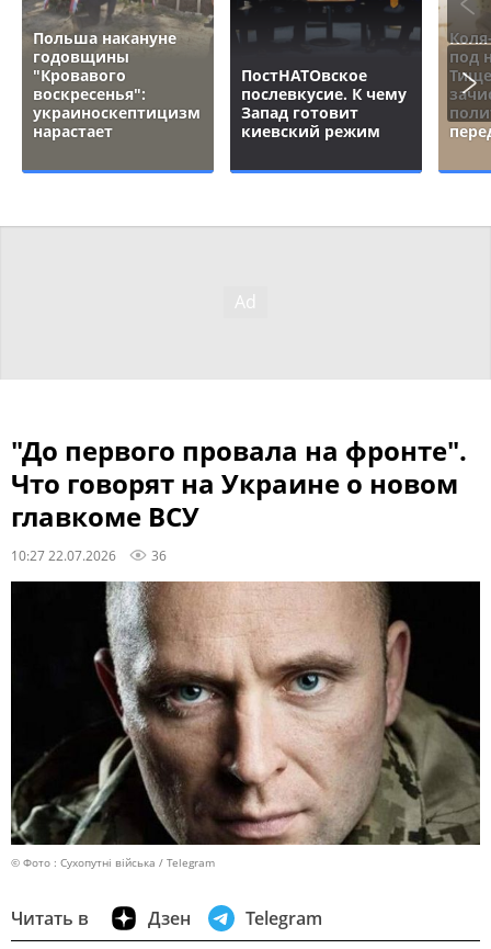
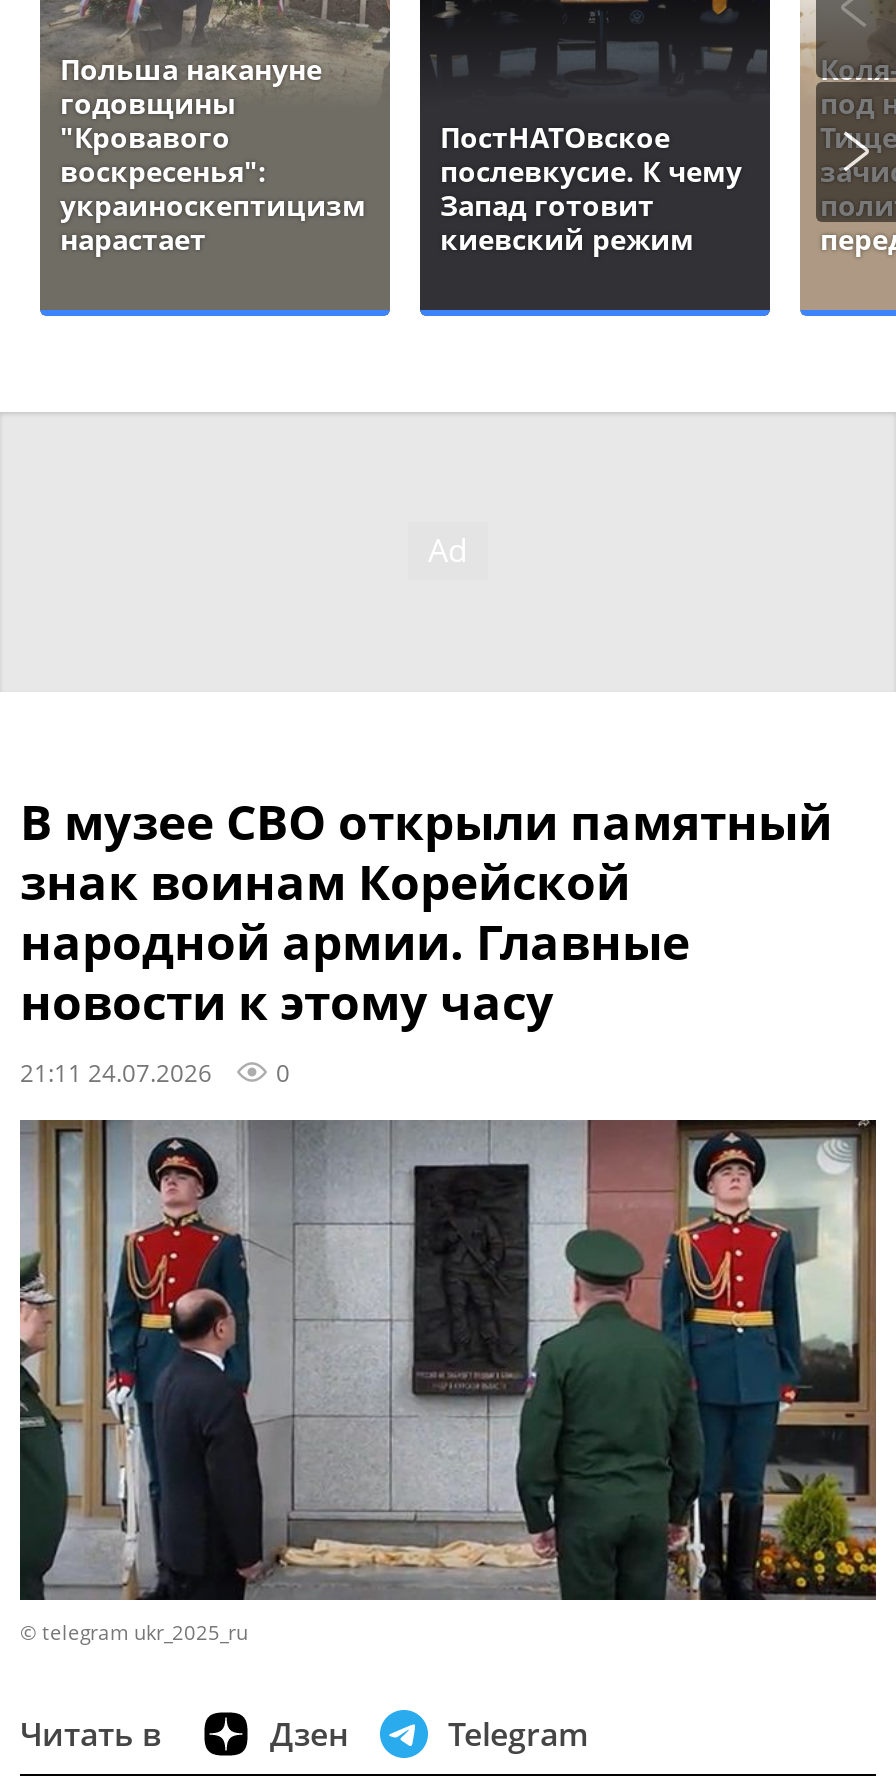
[11,432,467,563] "До первого провала на фронте". | Что говорят на Украине о новом | главкоме ВСУ | 10:27 22.07.2026 | 36 -> [20,787,832,1087] В музее СВО открыли памятный | знак воинам Корейской | народной армии. Главные | новости к этому часу | 21:11 24.07.2026 | 0
[10,581,481,870] [image] | © Фото : Сухопутні війська / Telegram -> [18,1118,878,1647] [image] | © telegram ukr_2025_ru

